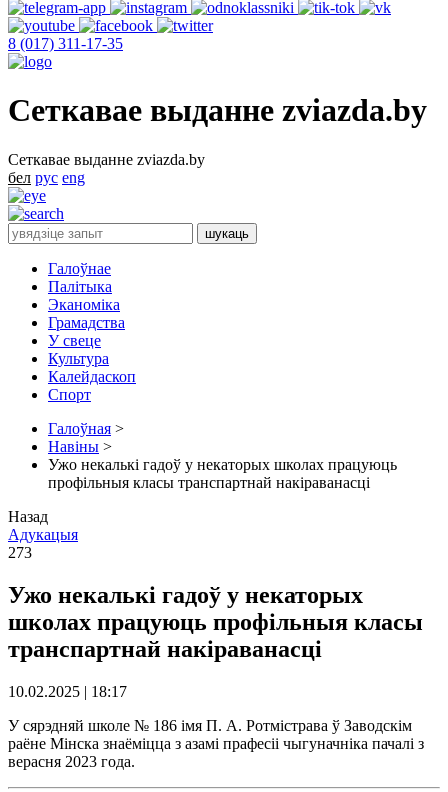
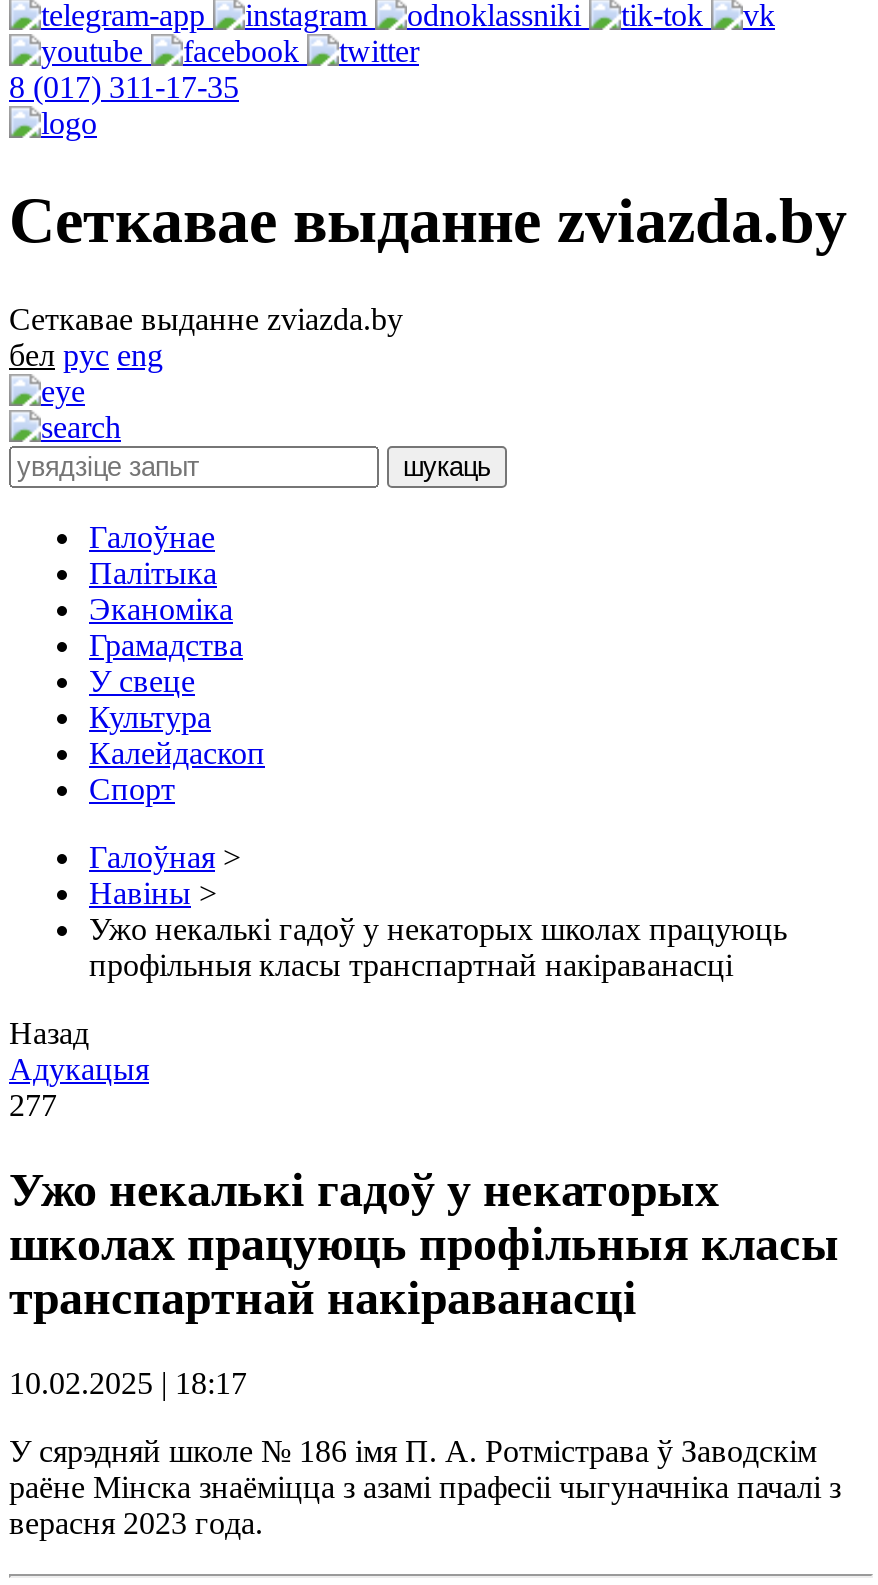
[8,544,32,561] 273 -> [9,1088,57,1122] 277

